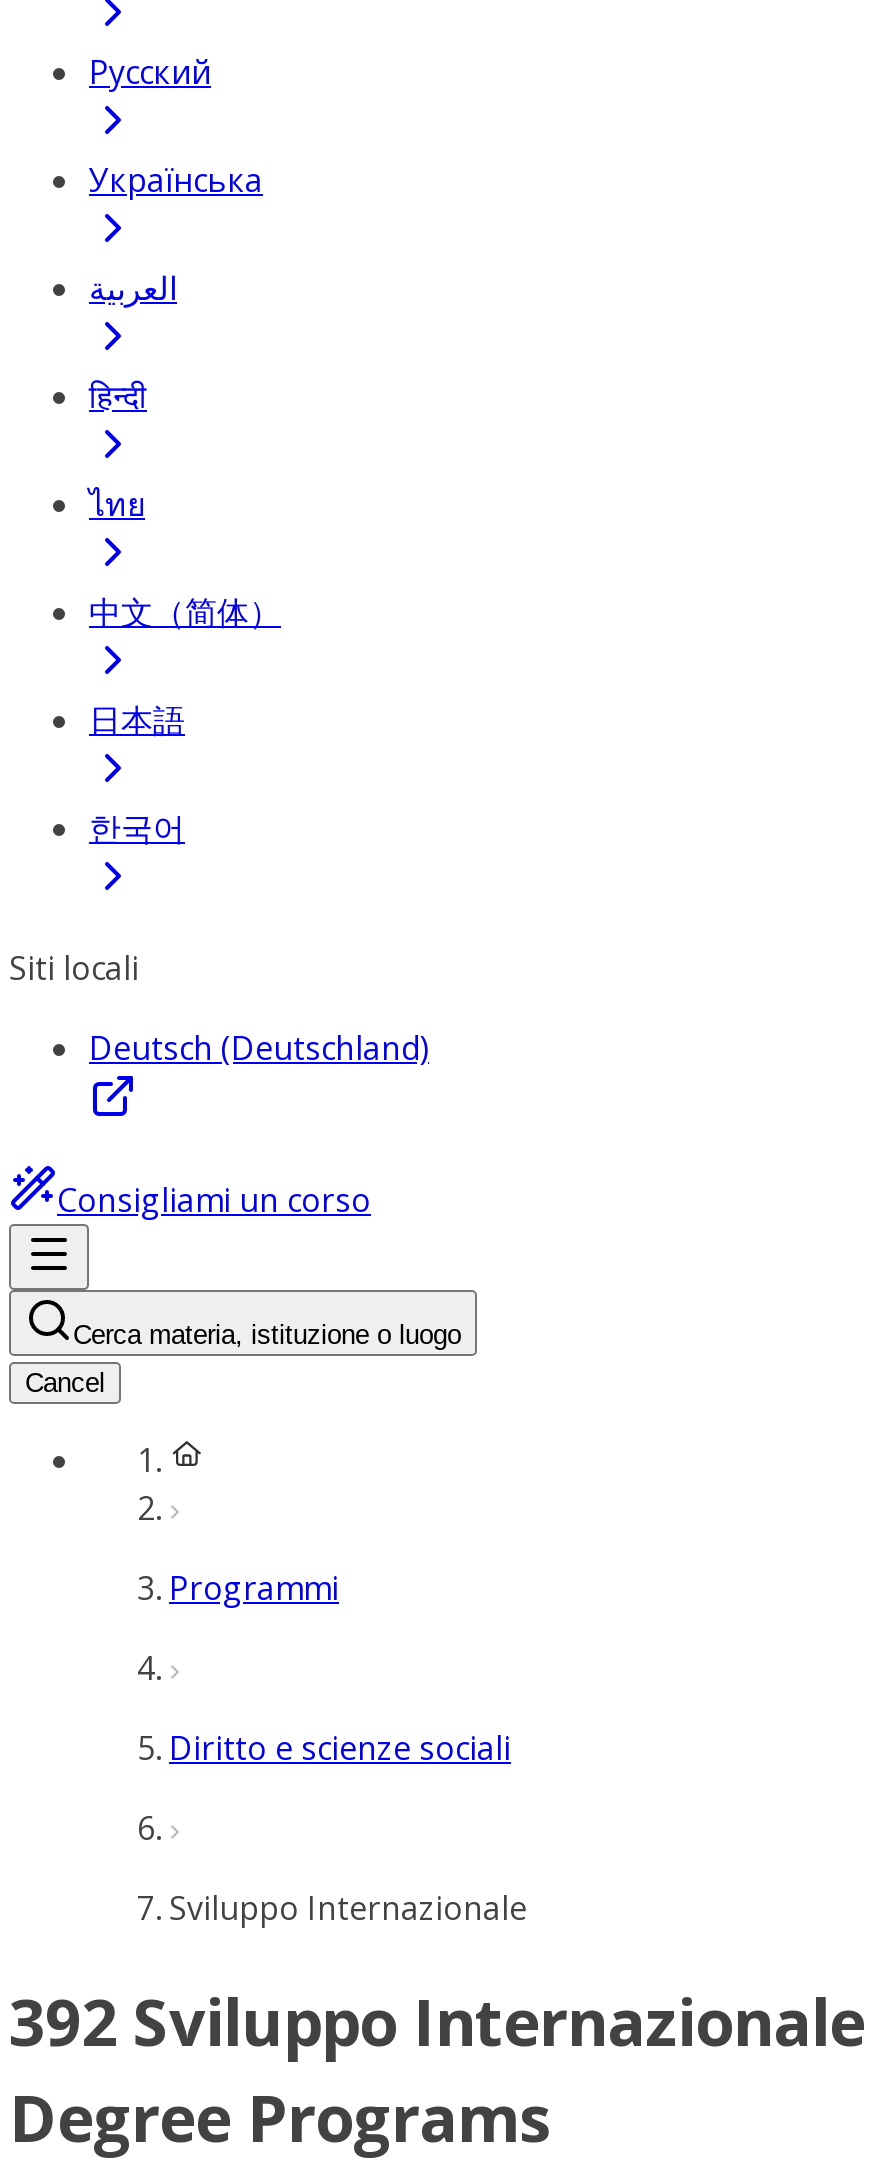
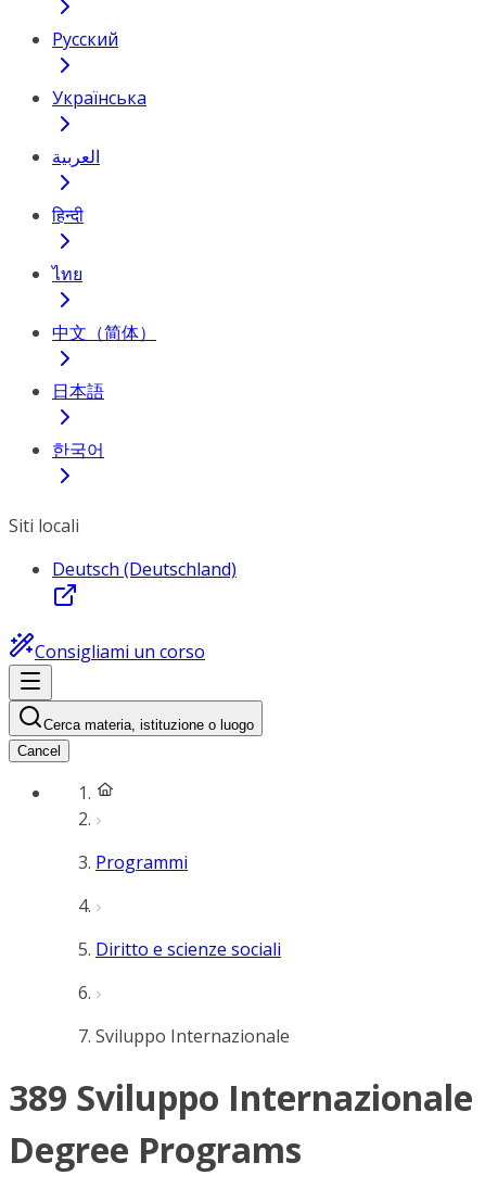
[9,1979,865,2065] 392 Sviluppo Internazionale -> [9,1074,473,1121] 389 Sviluppo Internazionale

